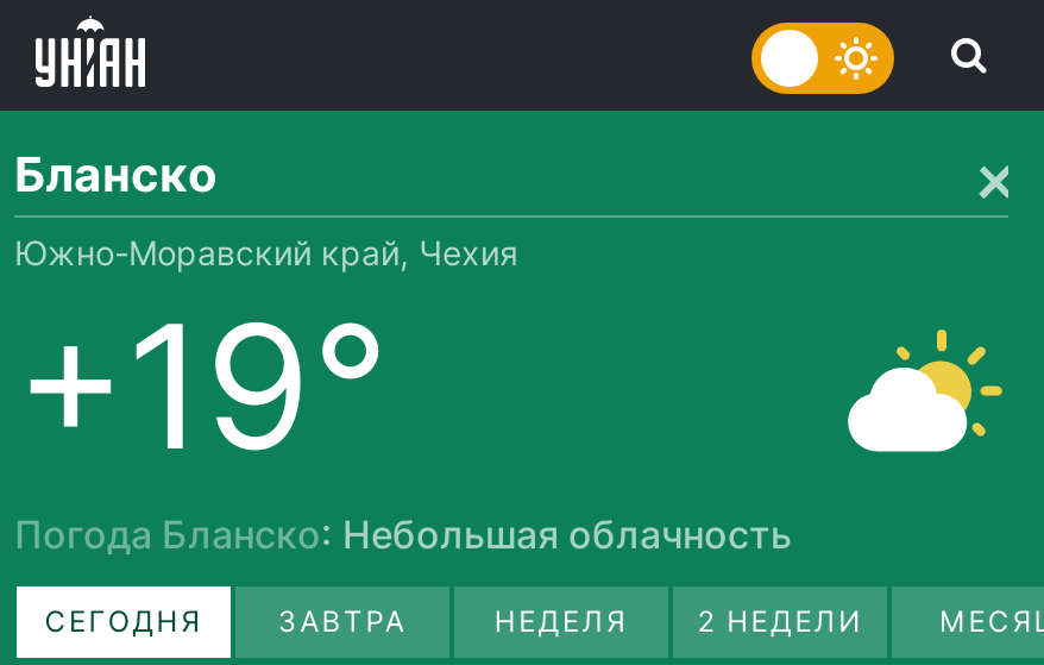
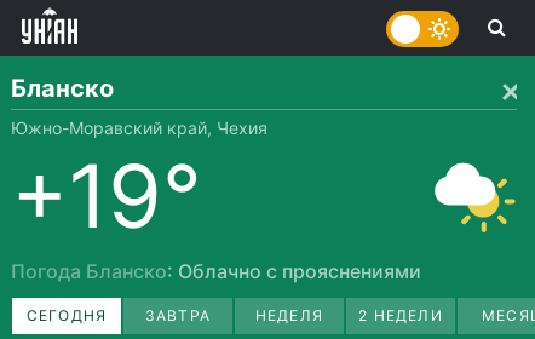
[844,320,1004,458] [image] -> [433,161,516,234] [image]
[14,510,792,558] Погода Бланско: Небольшая облачность -> [11,259,421,283] Погода Бланско: Облачно с прояснениями

